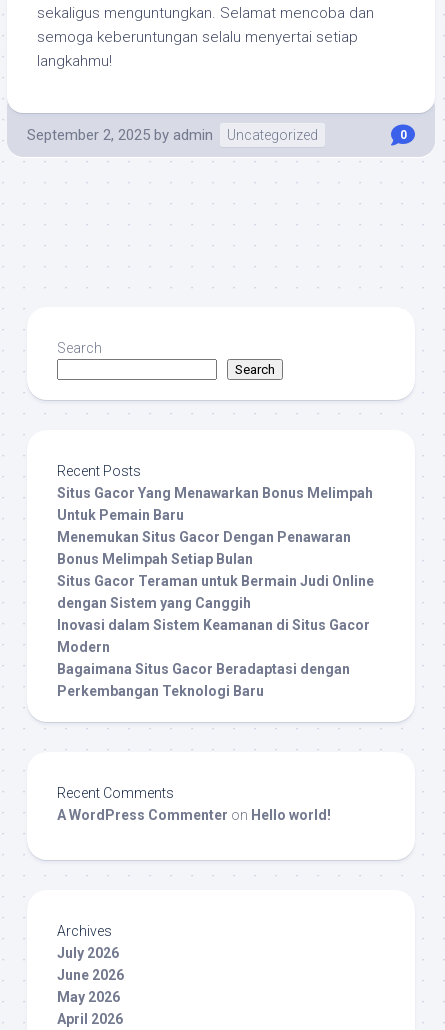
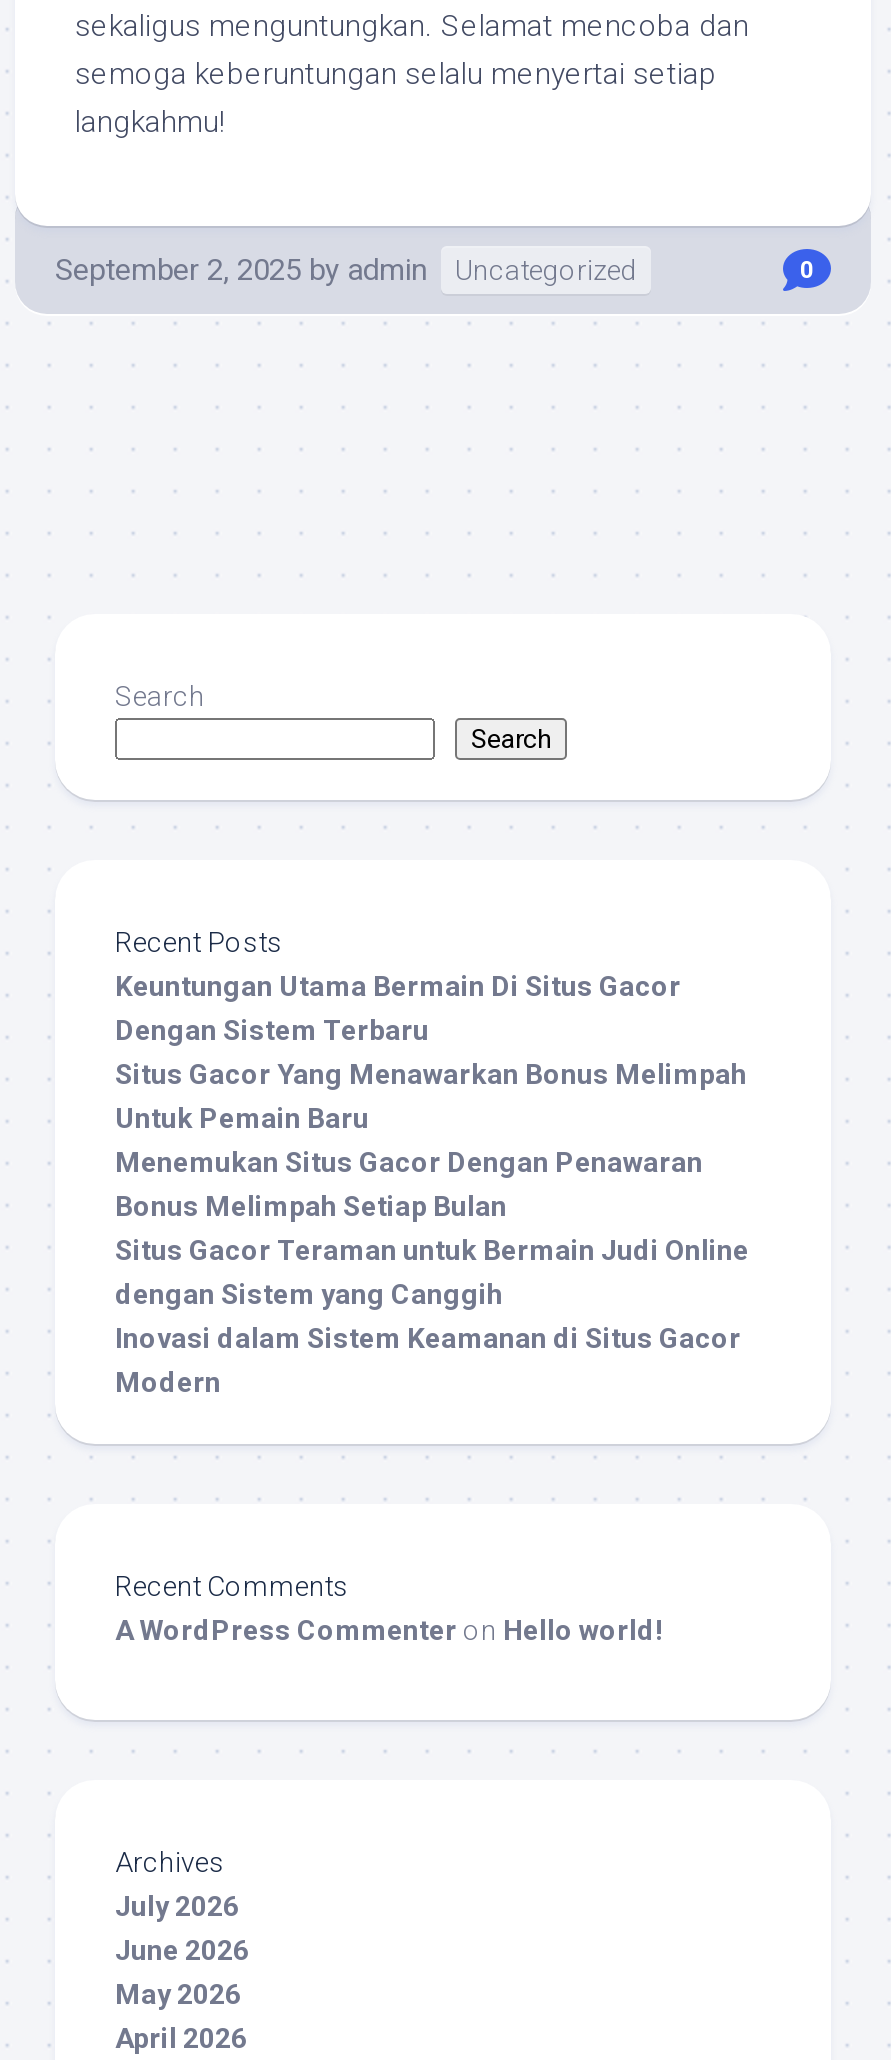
none -> [115,970,681,1046] Keuntungan Utama Bermain Di Situs Gacor | Dengan Sistem Terbaru
moved [57,485,374,655] -> [115,1058,749,1398]: Situs Gacor Yang Menawarkan Bonus Melimpah | Untuk Pemain Baru | Menemukan Situs Gacor Dengan Penawaran | Bonus Melimpah Setiap Bulan | Situs Gacor Teraman untuk Bermain Judi Online | dengan Sistem yang Canggih | Inovasi dalam Sistem Keamanan di Situs Gacor | Modern
[57,661,350,699] Bagaimana Situs Gacor Beradaptasi dengan | Perkembangan Teknologi Baru -> none

